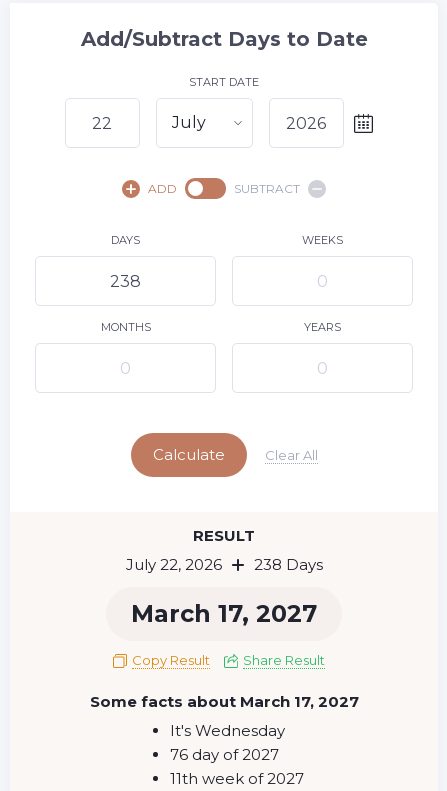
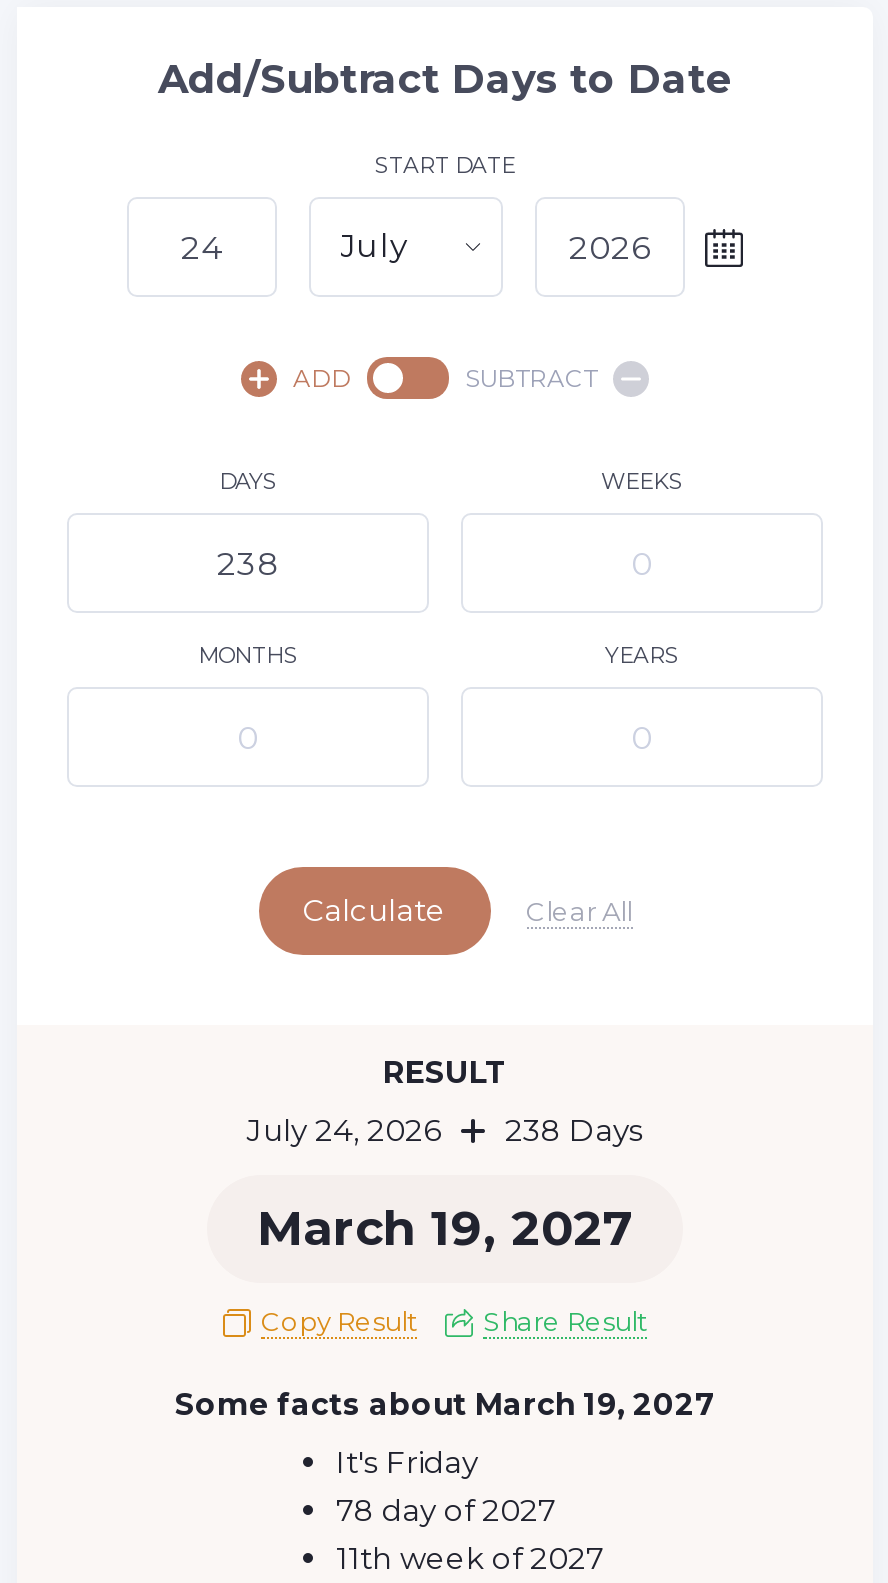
[125,555,322,574] July 22, 2026 238 Days -> [247,1111,643,1149] July 24, 2026 238 Days
[131,599,317,628] March 17, 2027 -> [257,1199,633,1257] March 19, 2027
[89,692,358,711] Some facts about March 17, 2027 -> [175,1385,715,1423] Some facts about March 19, 2027
[169,721,284,740] It's Wednesday -> [336,1443,478,1481] It's Friday
[169,745,278,764] 76 day of 2027 -> [336,1491,556,1529] 78 day of 2027

